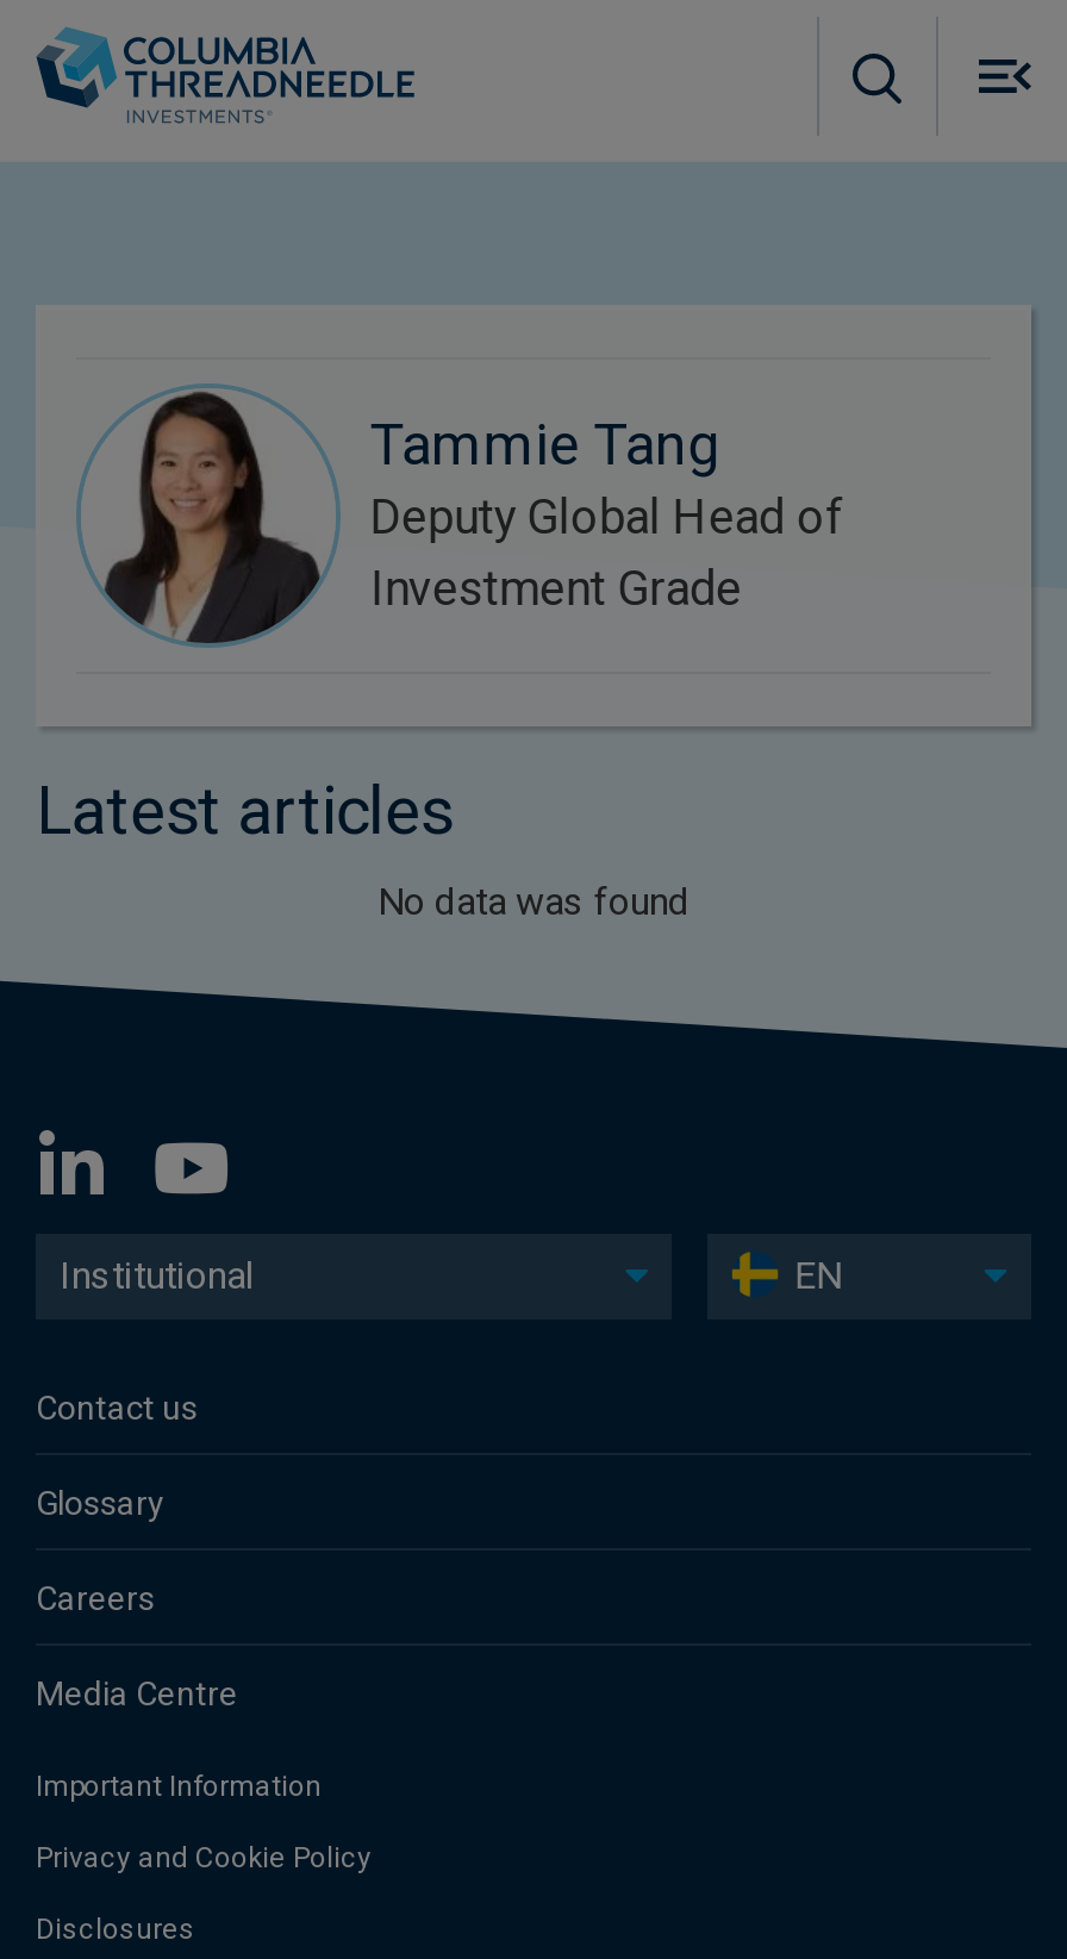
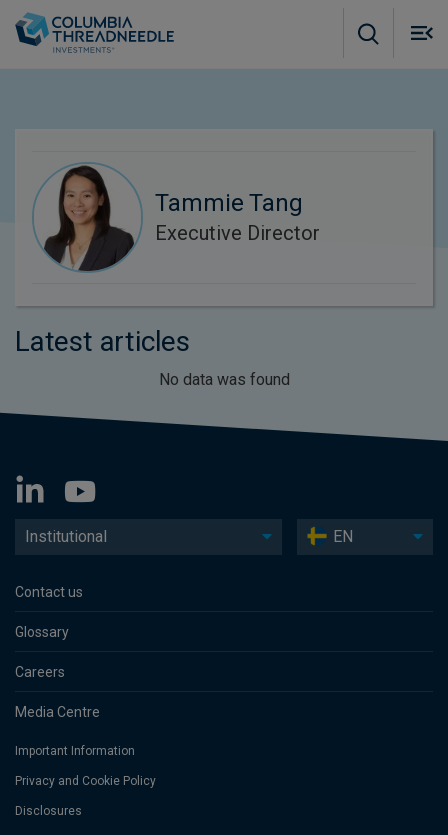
[370,488,842,616] Deputy Global Head of | Investment Grade -> [155,221,320,245] Executive Director

